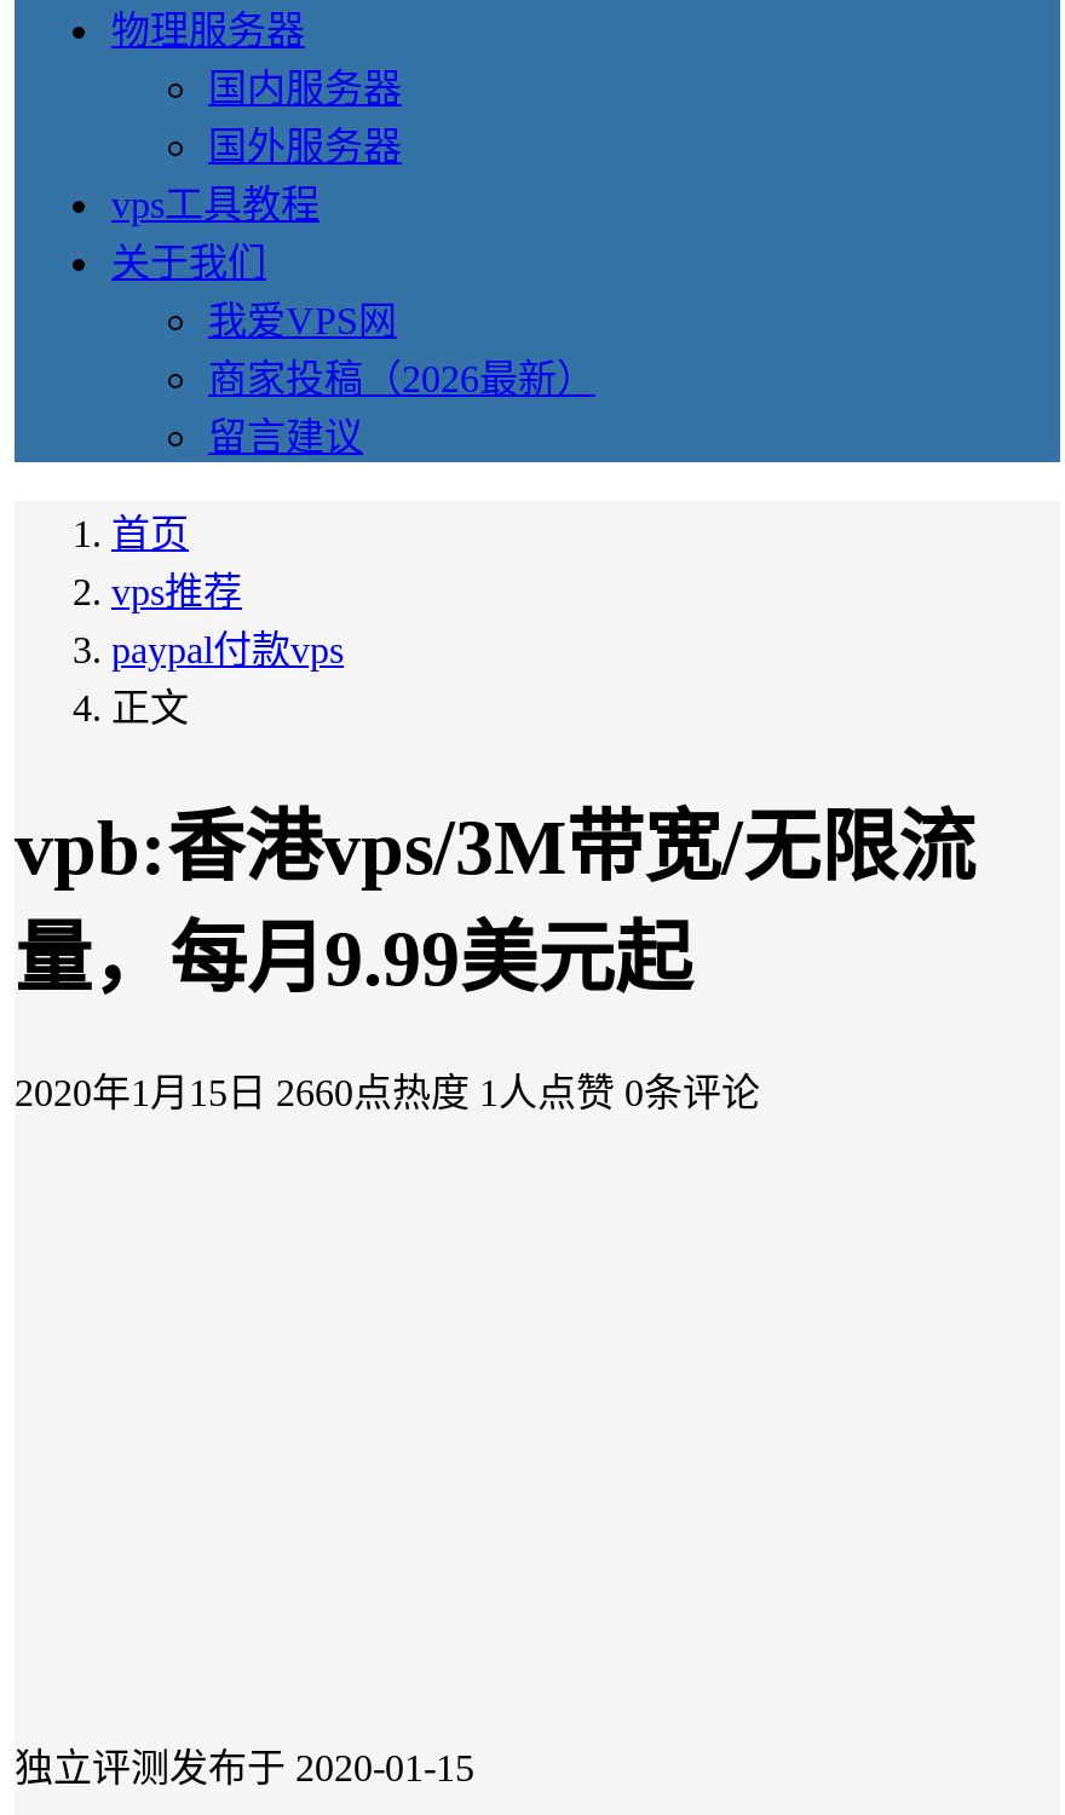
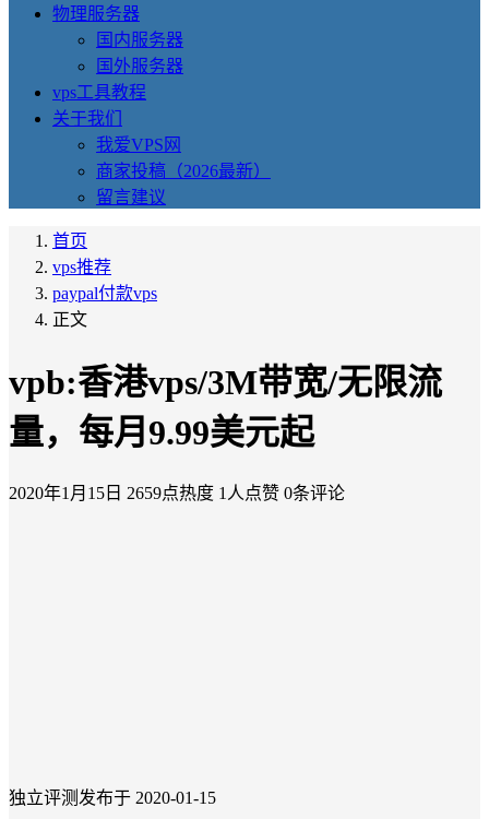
[15,1072,760,1113] 2020年1月15日 2660点热度 1人点赞 0条评论 -> [9,484,345,502] 2020年1月15日 2659点热度 1人点赞 0条评论

